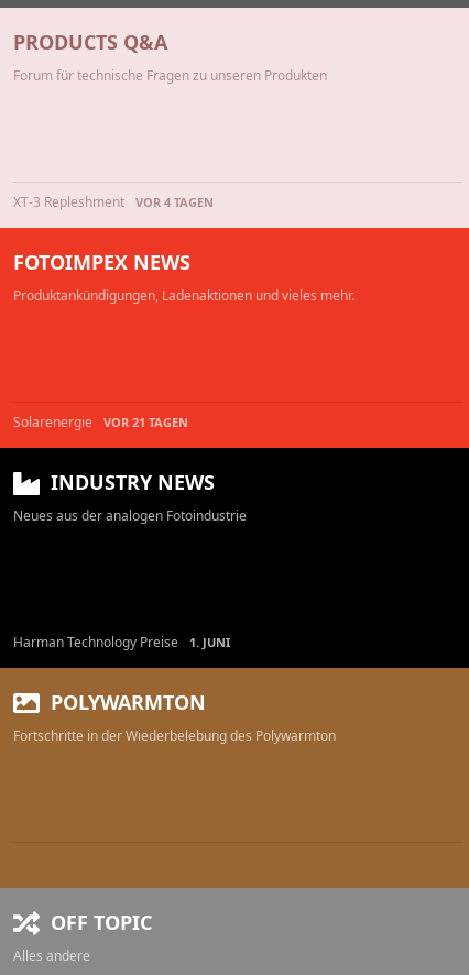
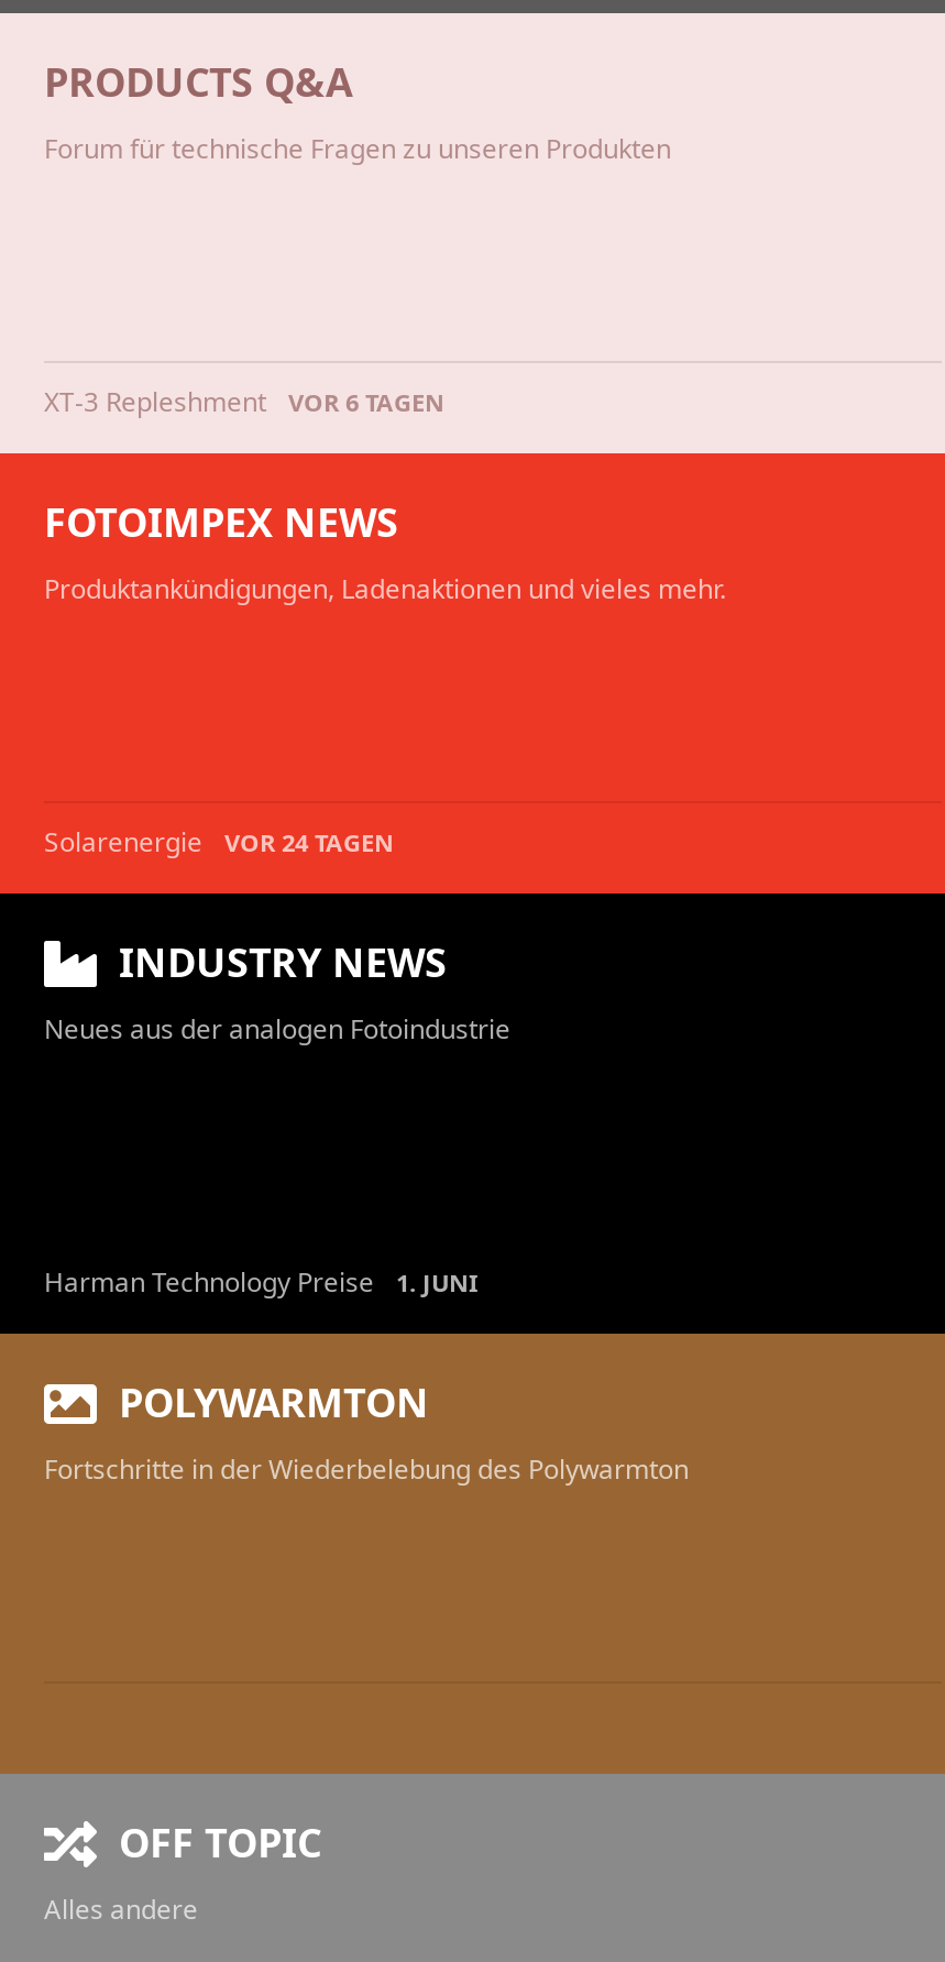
[13,193,214,212] XT-3 Repleshment VOR 4 TAGEN -> [44,383,444,421] XT-3 Repleshment VOR 6 TAGEN
[13,413,188,432] Solarenergie VOR 21 TAGEN -> [44,824,394,861] Solarenergie VOR 24 TAGEN

